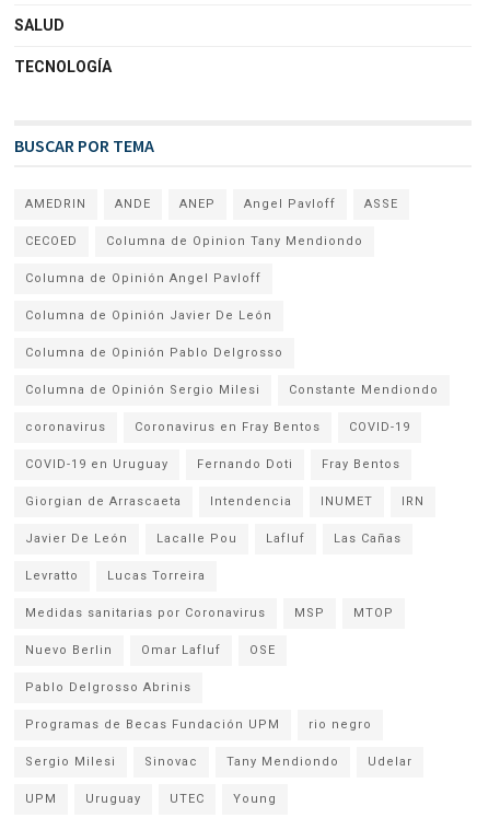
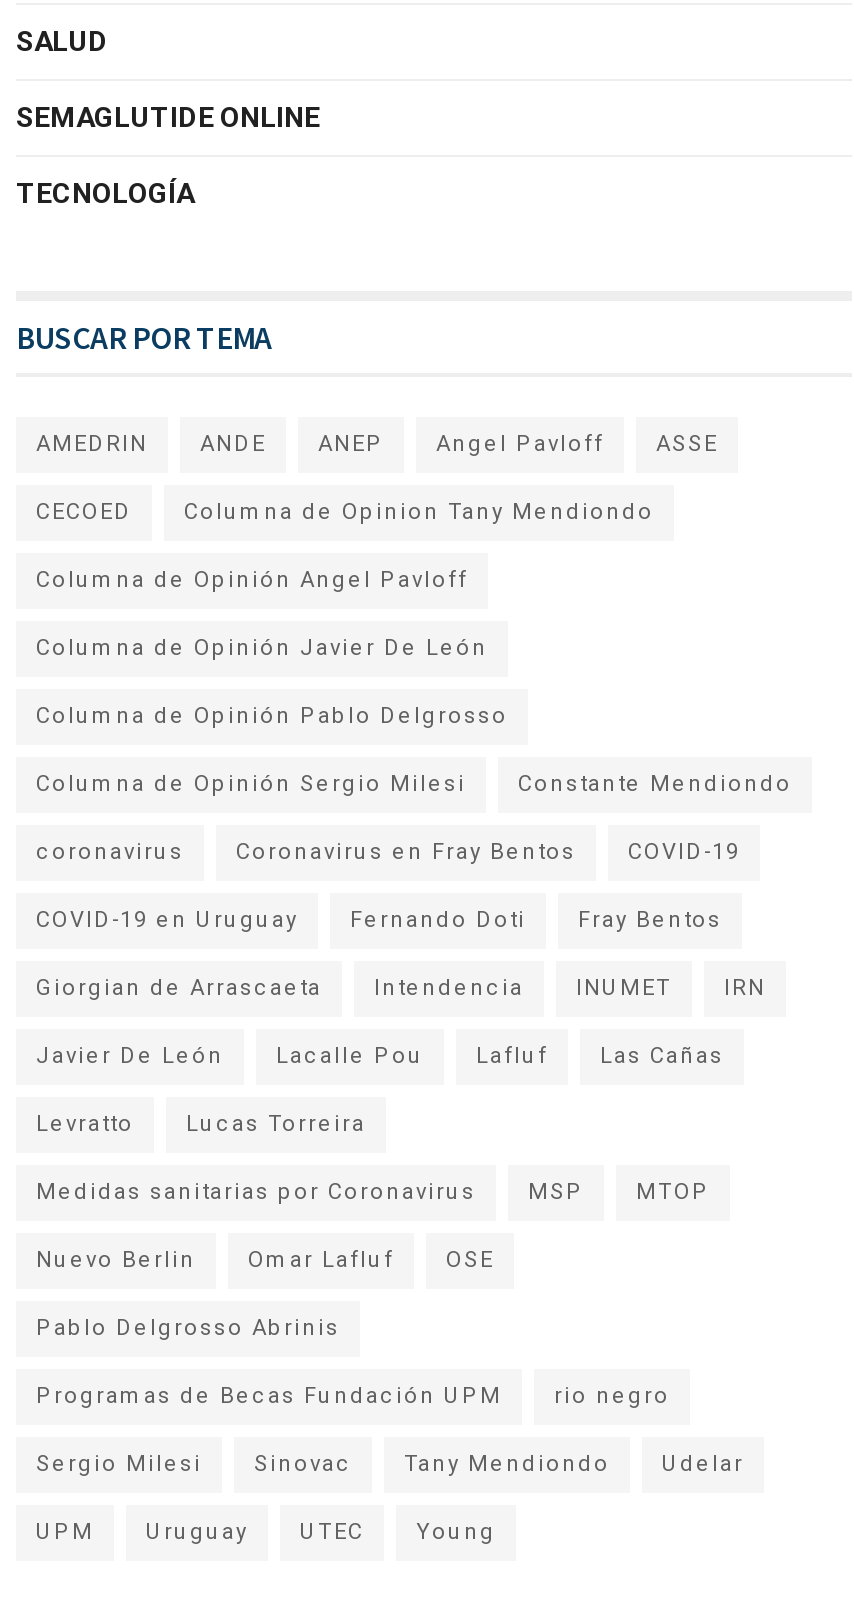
none -> [16,100,320,132] SEMAGLUTIDE ONLINE

